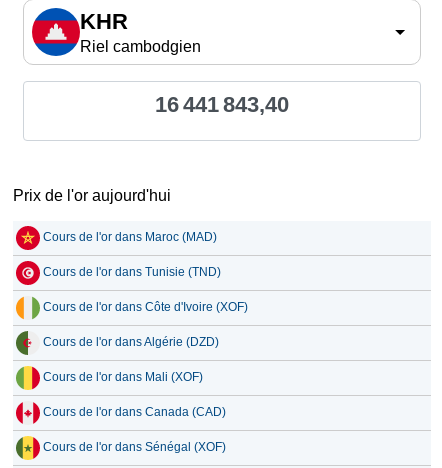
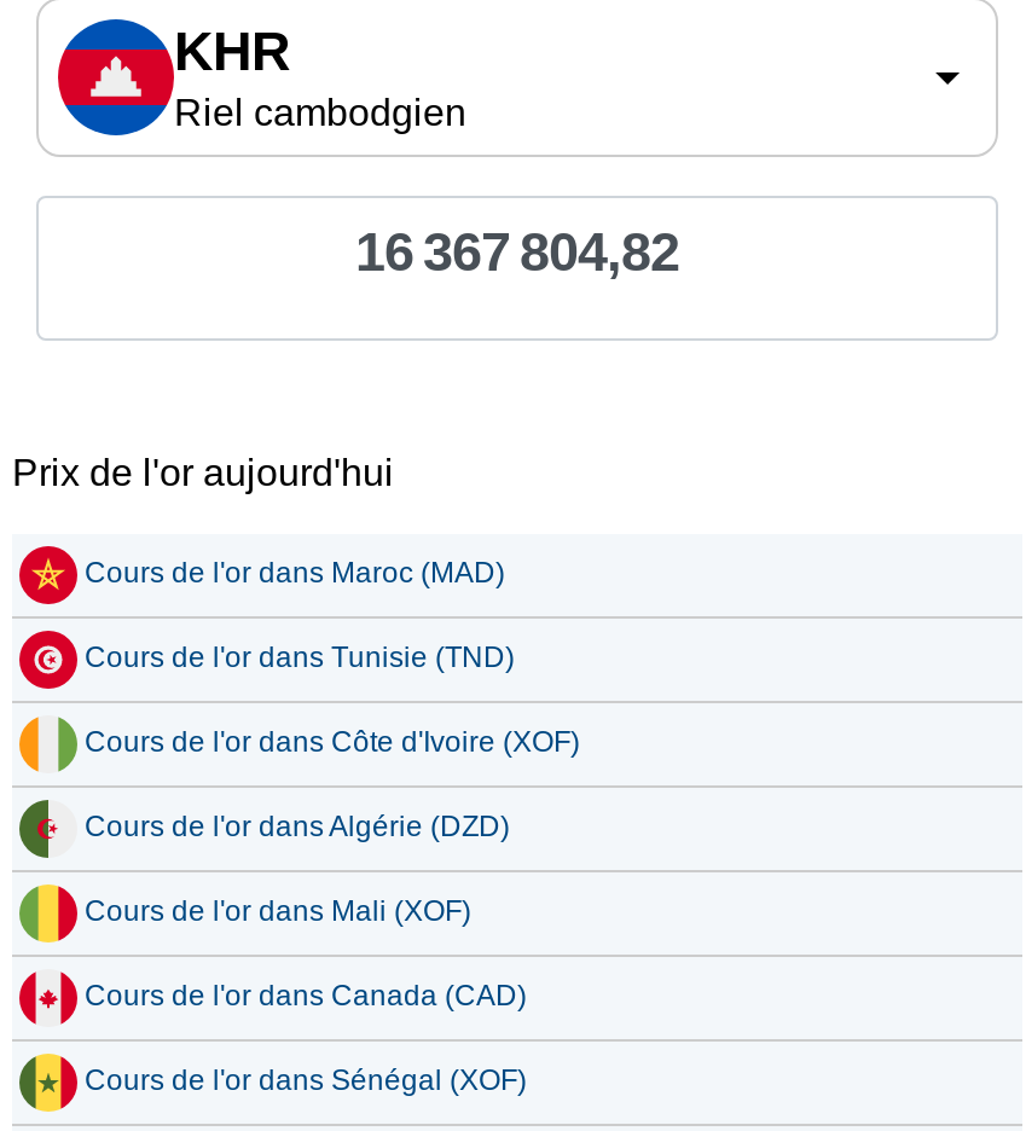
[155,92,289,117] 16 441 843,40 -> [355,223,679,283] 16 367 804,82

